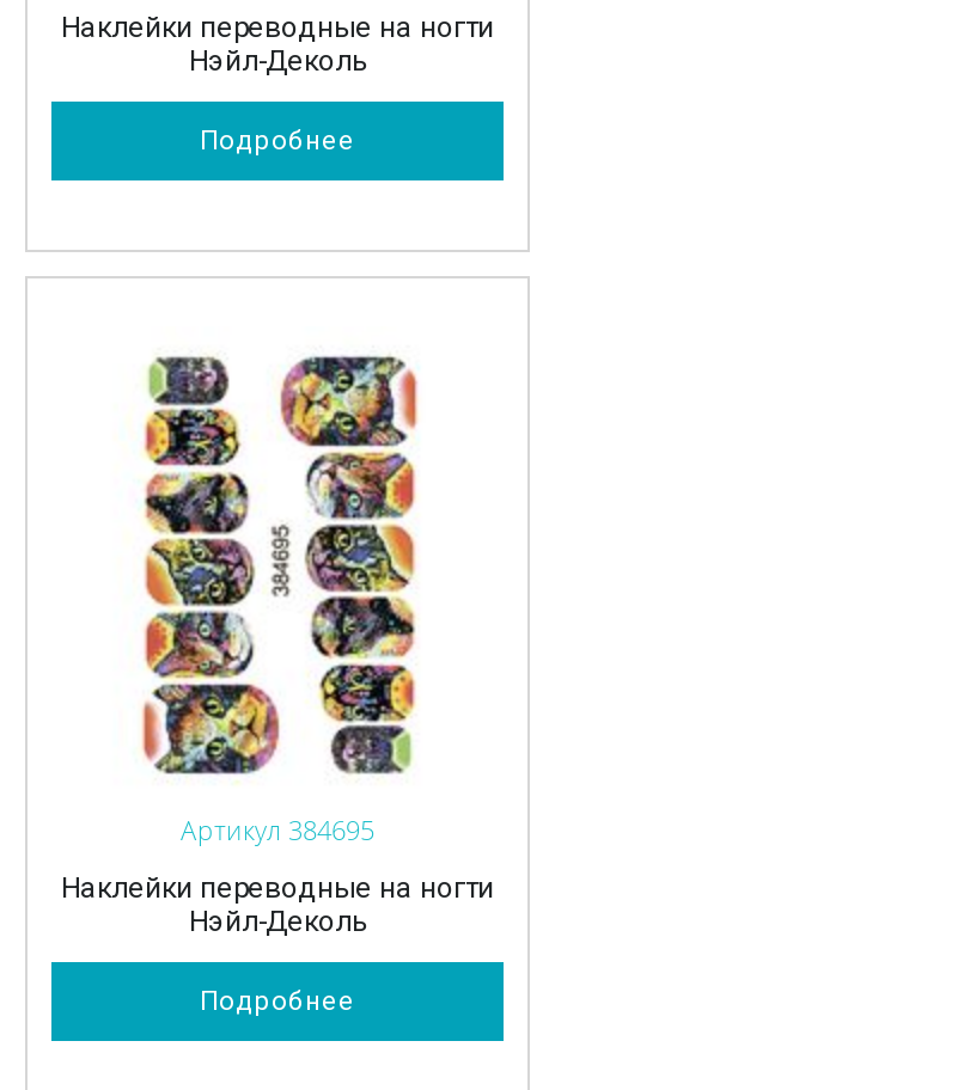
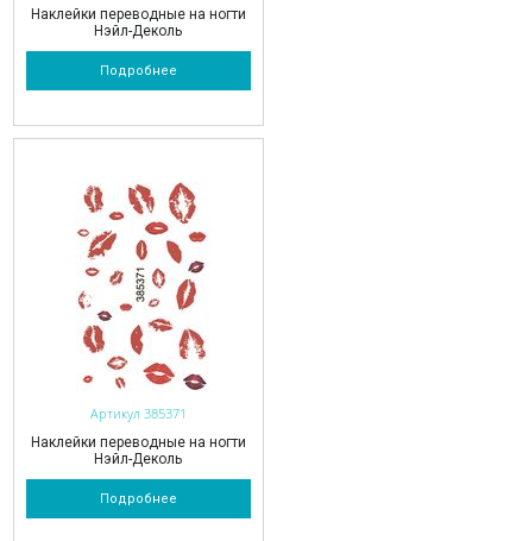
[140,355,420,847] [image] | Артикул 384695 -> [71,178,208,422] [image] | Артикул 385371

